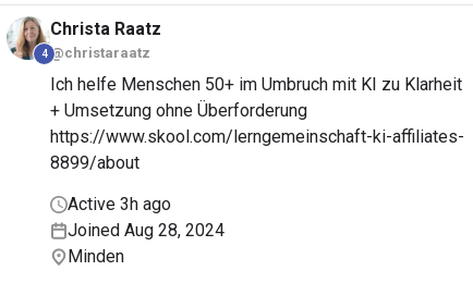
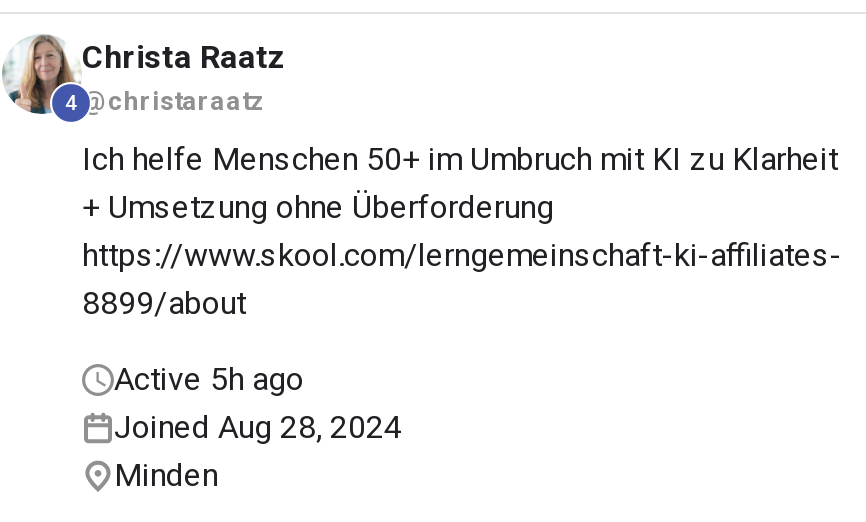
[68,194,171,214] Active 3h ago -> [114,360,304,398] Active 5h ago

